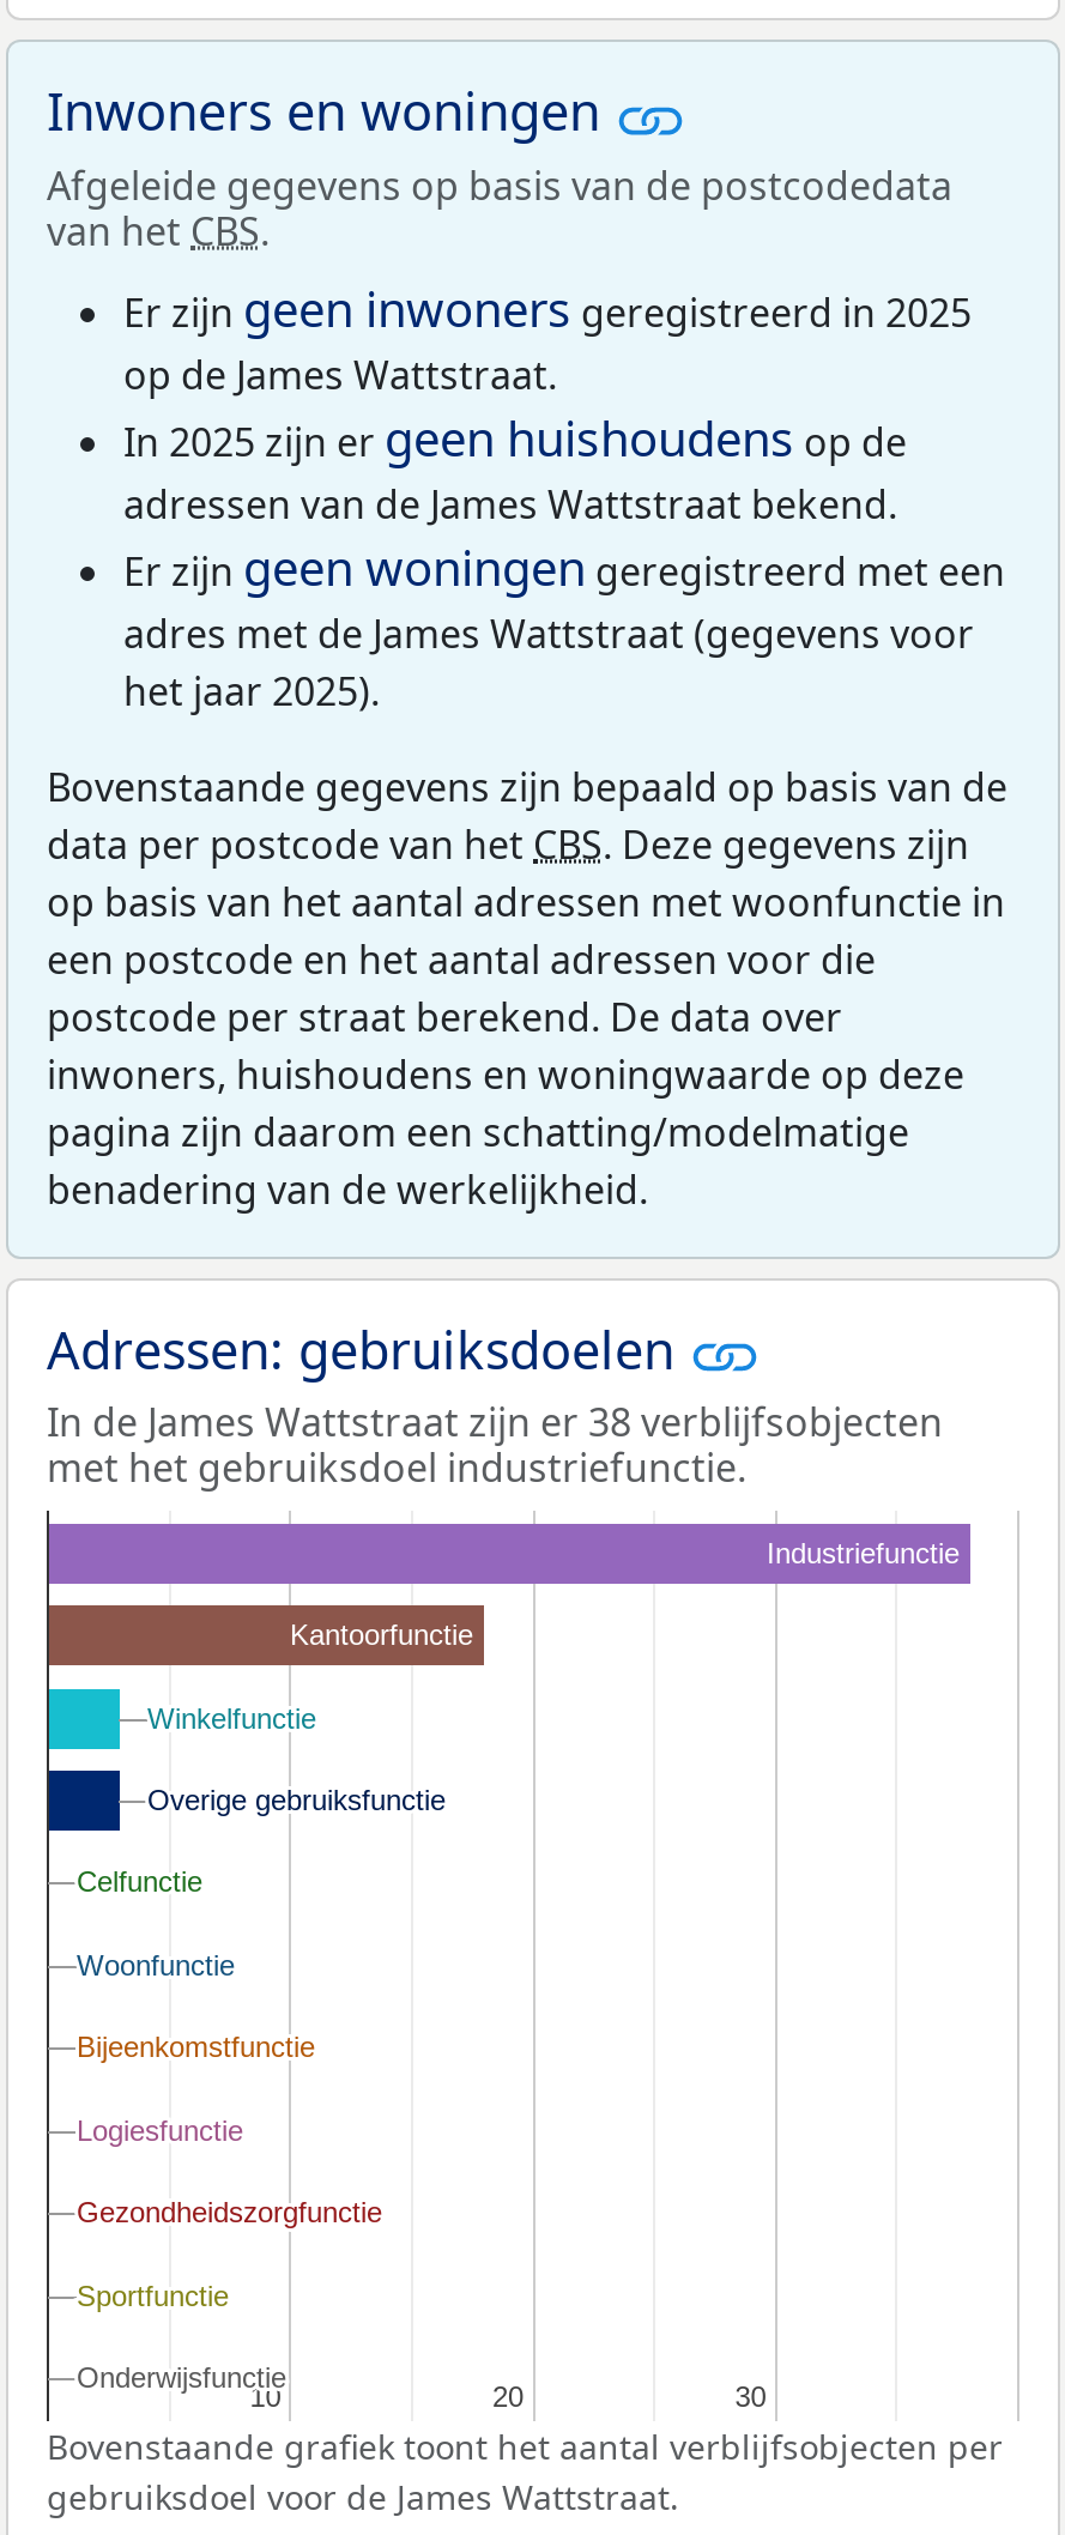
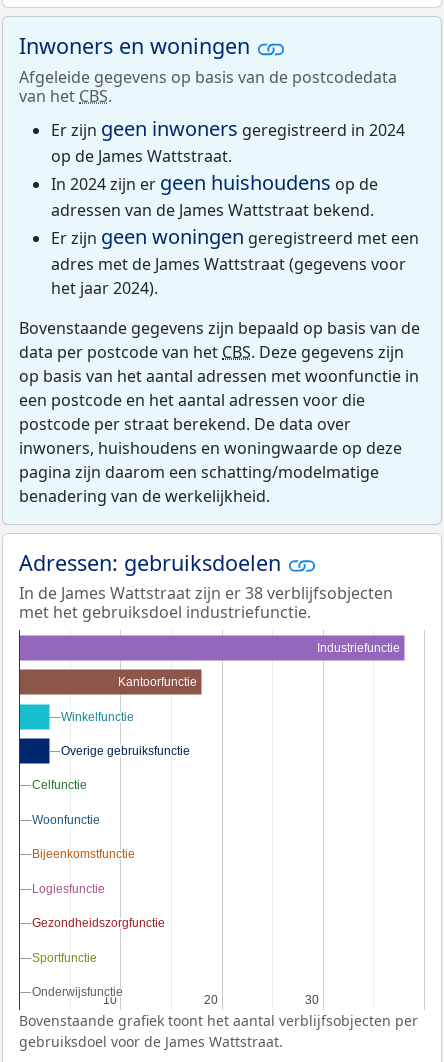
[123,276,972,341] Er zijn geen inwoners geregistreerd in 2025 -> [51,115,405,142] Er zijn geen inwoners geregistreerd in 2024
[123,405,907,470] In 2025 zijn er geen huishoudens op de -> [51,169,378,196] In 2024 zijn er geen huishoudens op de
[123,664,380,717] het jaar 2025). -> [51,277,158,299] het jaar 2024).

